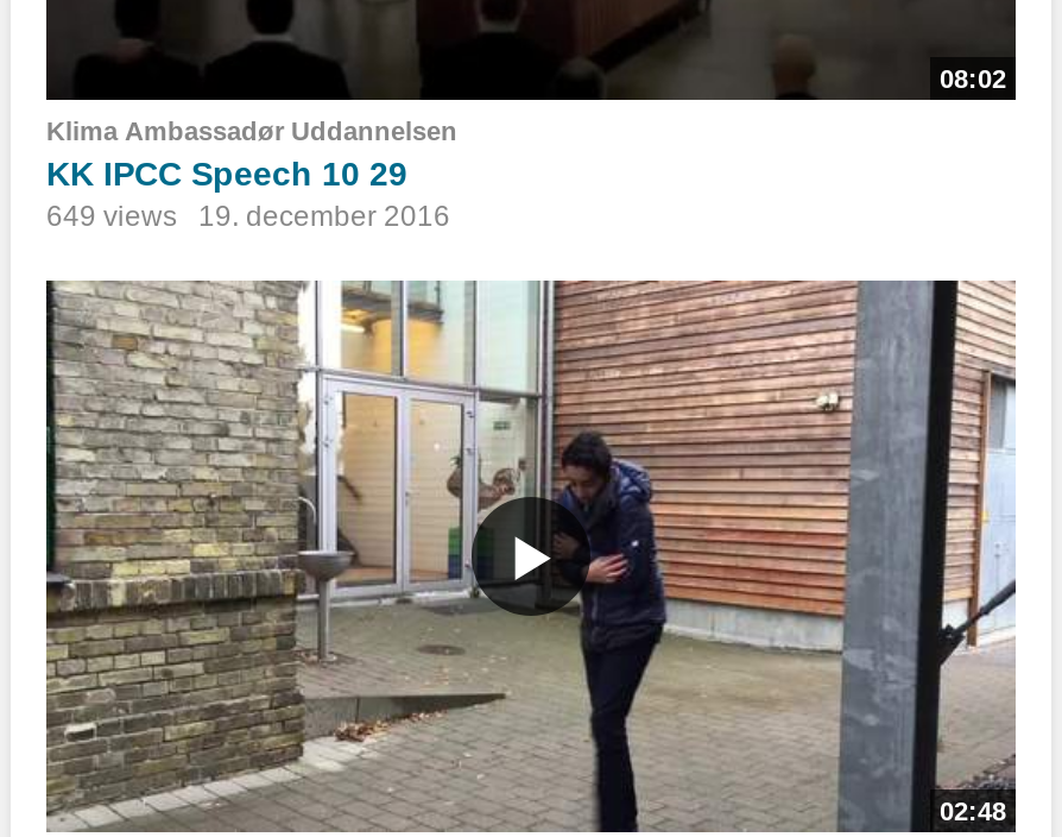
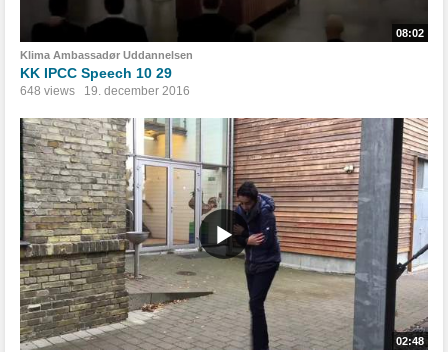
[46,200,450,234] 649 views 19. december 2016 -> [20,84,190,98] 648 views 19. december 2016

